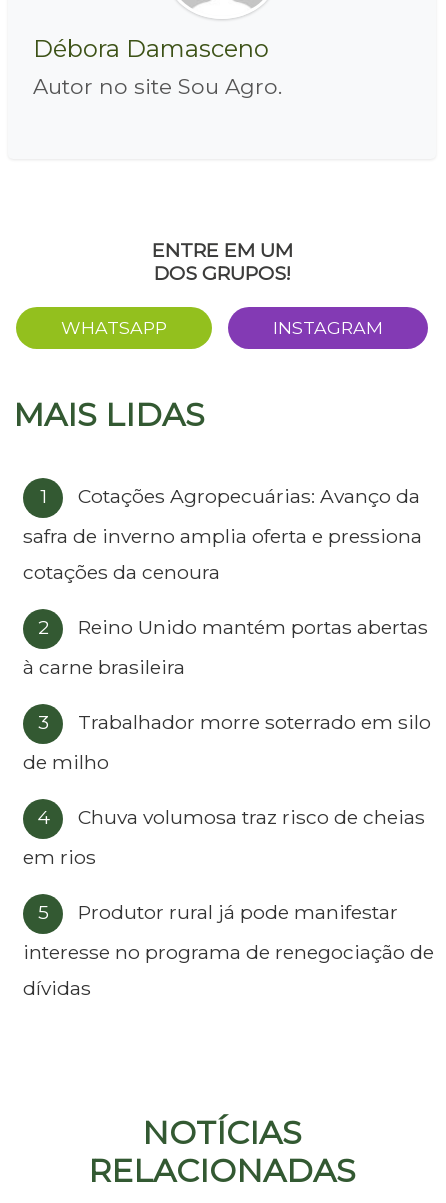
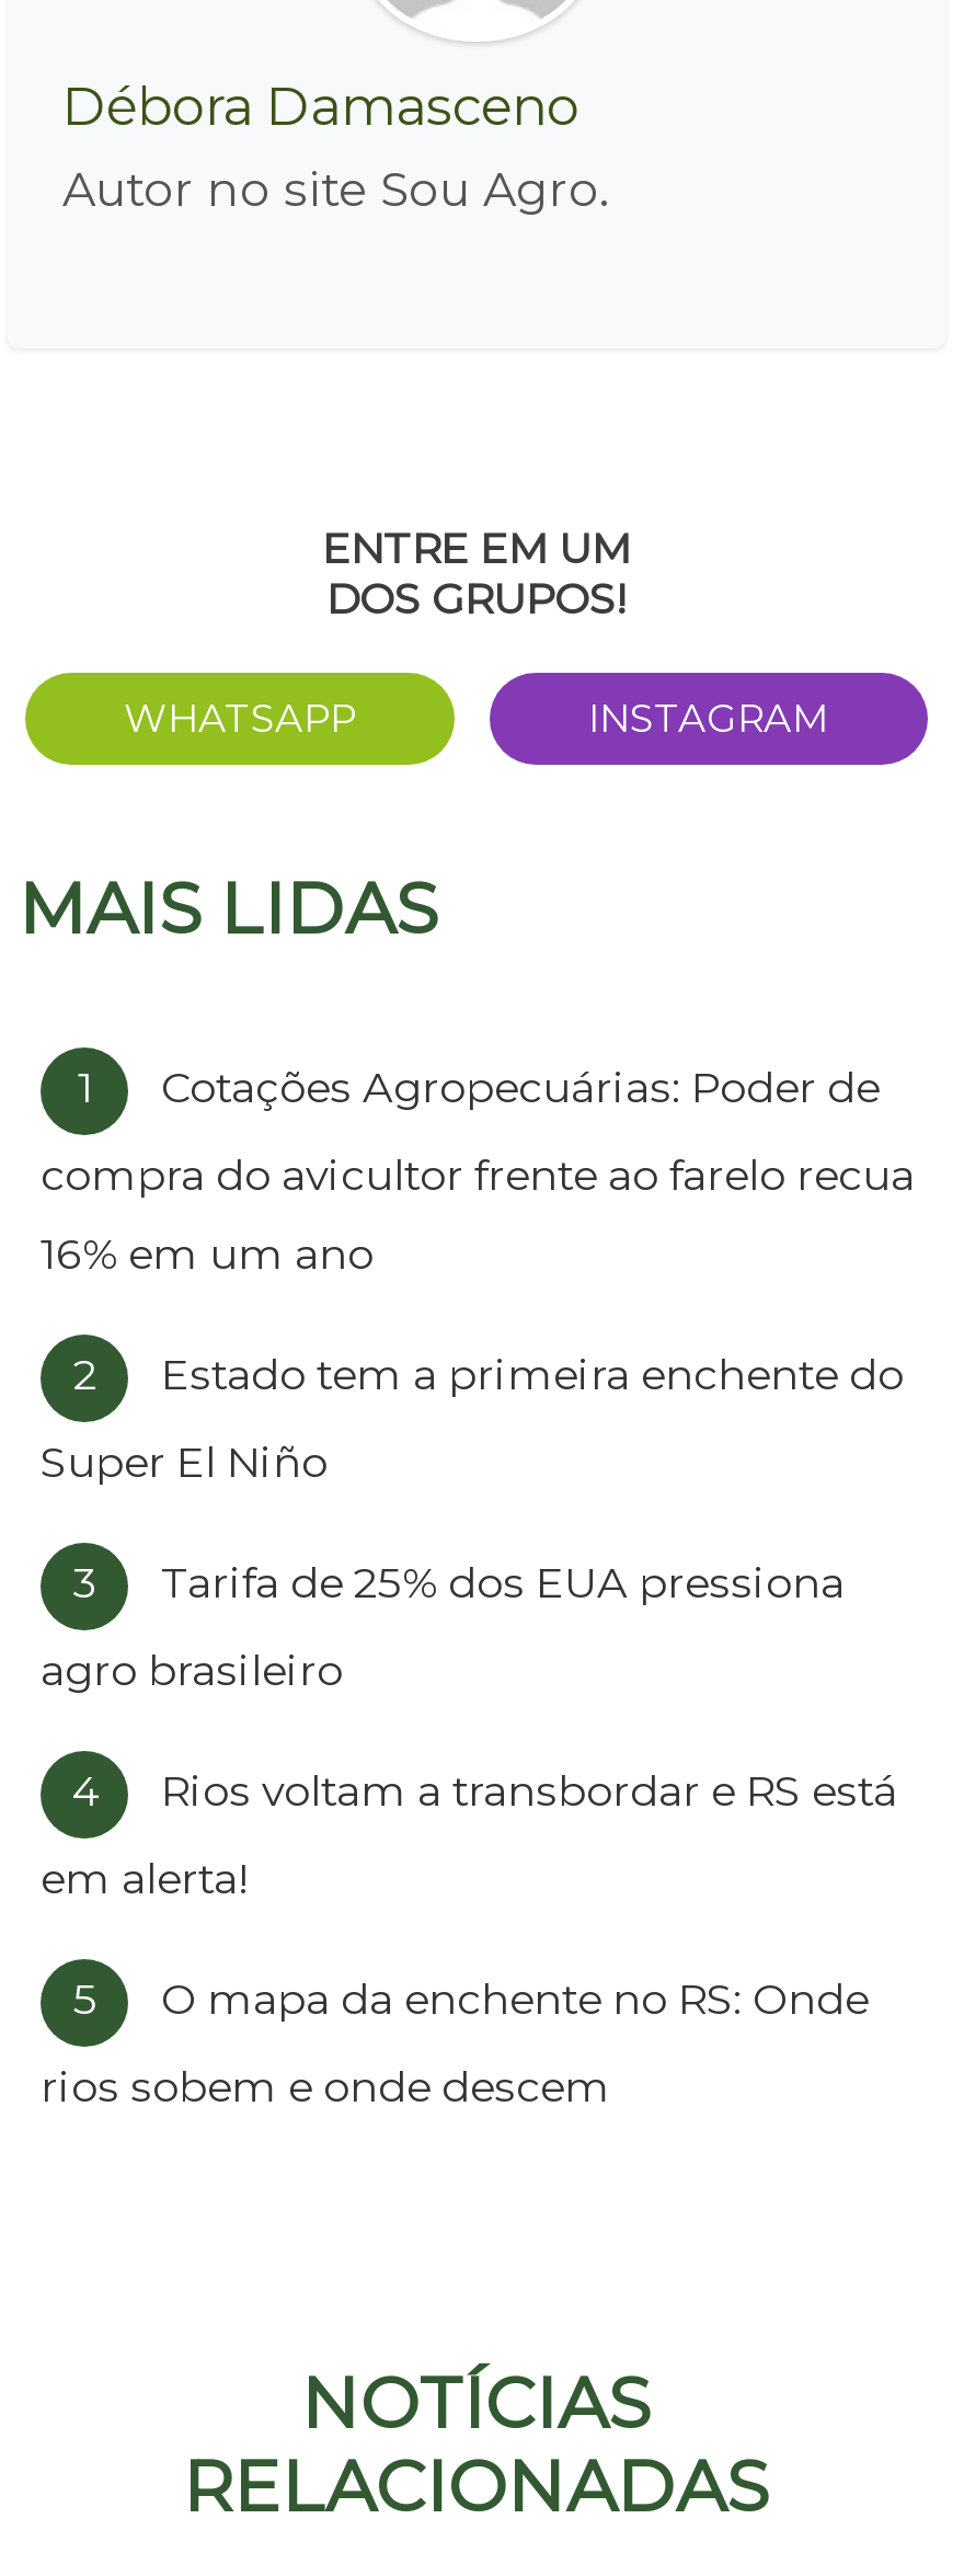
[23,483,434,999] Cotações Agropecuárias: Avanço da | safra de inverno amplia oferta e pressiona | cotações da cenoura | Reino Unido mantém portas abertas | à carne brasileira | Trabalhador morre soterrado em silo | de milho | Chuva volumosa traz risco de cheias | em rios | Produtor rural já pode manifestar | interesse no programa de renegociação de | dívidas -> [41,1060,915,2111] Cotações Agropecuárias: Poder de | compra do avicultor frente ao farelo recua | 16% em um ano | Estado tem a primeira enchente do | Super El Niño | Tarifa de 25% dos EUA pressiona | agro brasileiro | Rios voltam a transbordar e RS está | em alerta! | O mapa da enchente no RS: Onde | rios sobem e onde descem

